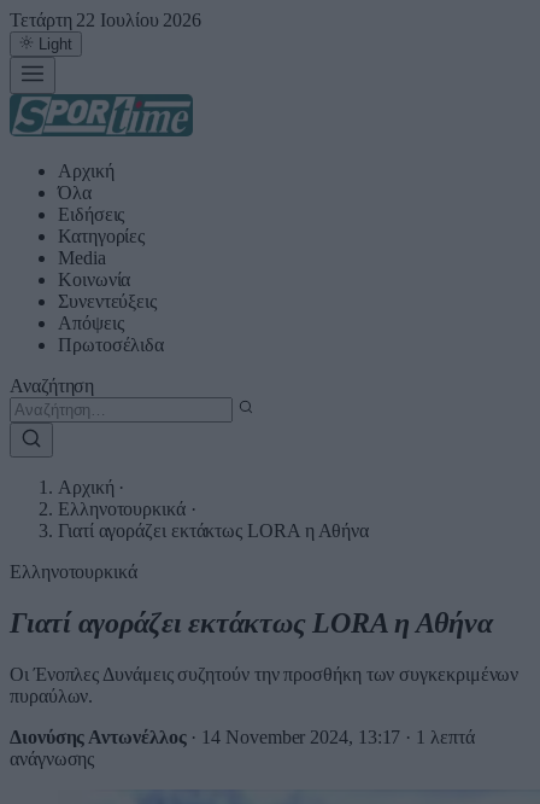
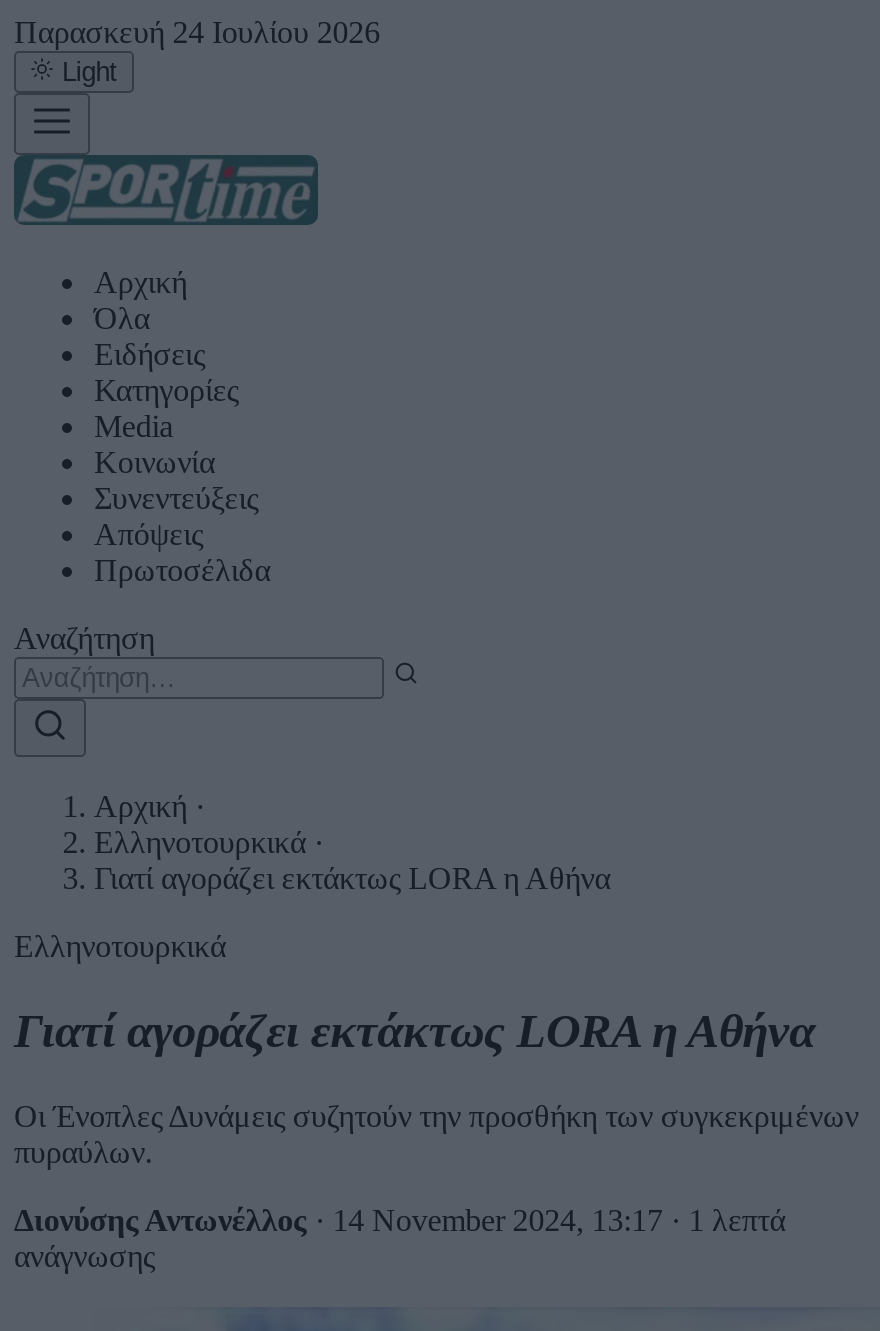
[10,10,202,30] Τετάρτη 22 Ιουλίου 2026 -> [14,15,380,49] Παρασκευή 24 Ιουλίου 2026

